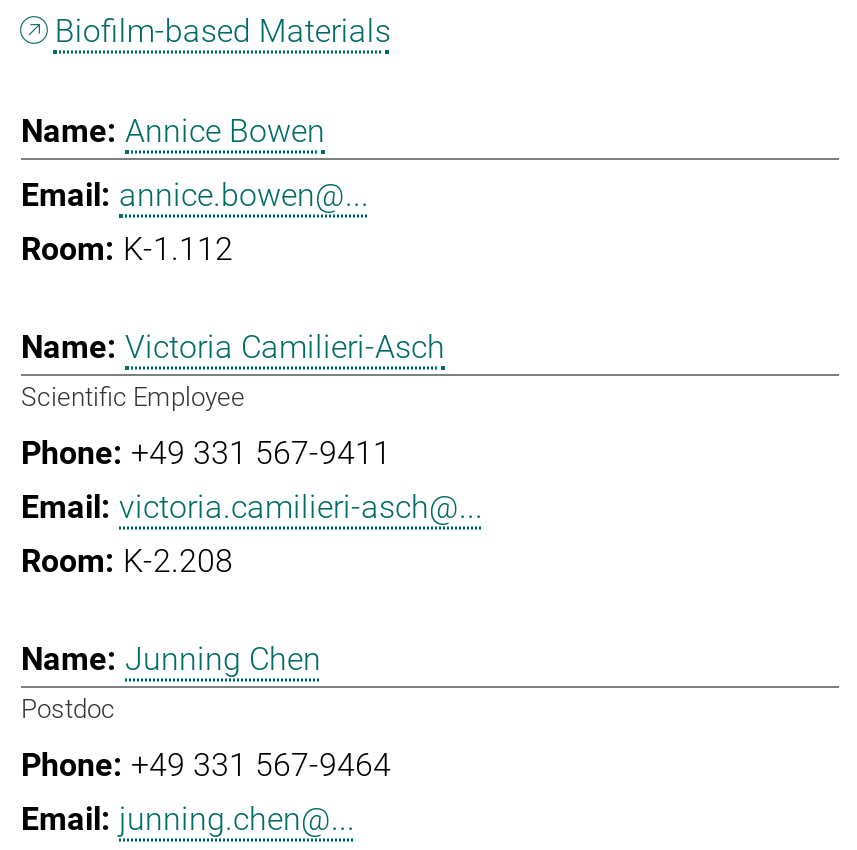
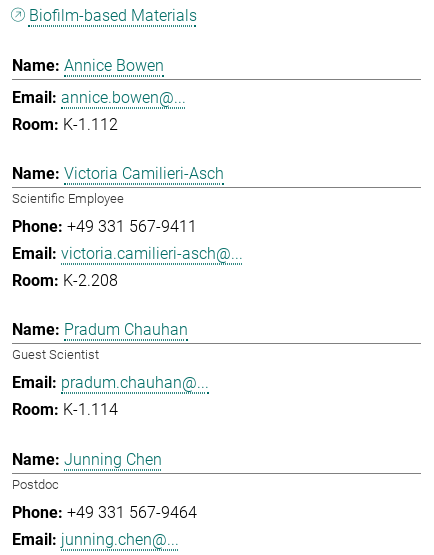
none -> [12,320,209,419] Pradum Chauhan | Guest Scientist | pradum.chauhan@... | K-1.114

